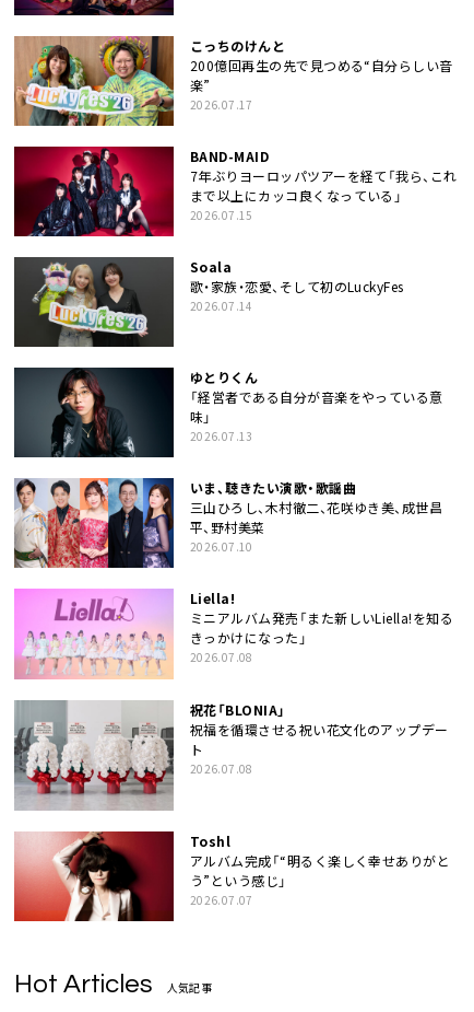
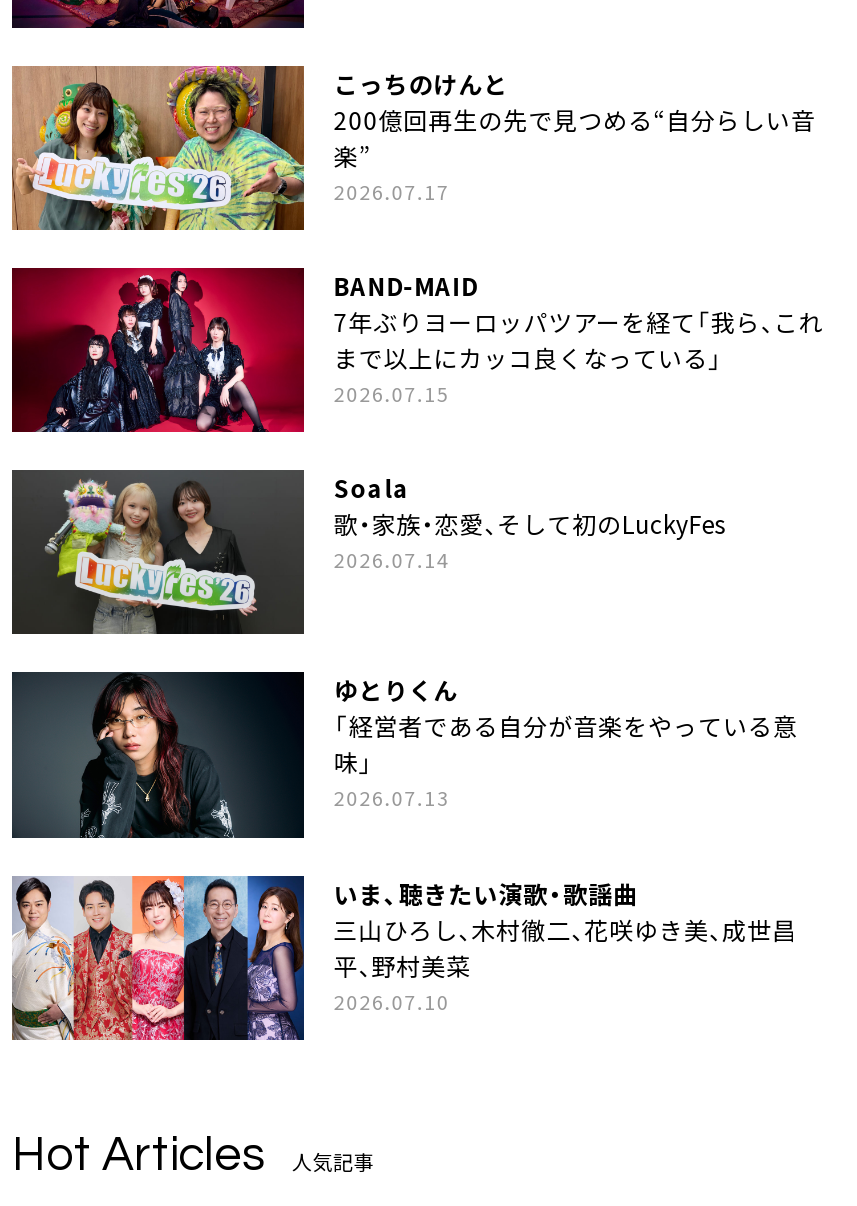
[13,588,454,776] [image] | Liella! | ミニアルバム発売「また新しいLiella!を知る | きっかけになった」 | 2026.07.08 | 祝花「BLONIA」 | 祝福を循環させる祝い花文化のアップデー | ト | 2026.07.08 -> none
[14,701,450,908] [image] | Toshl | アルバム完成「“明るく楽しく幸せありがと | う”という感じ」 | 2026.07.07 -> none
[13,830,174,922] [image] -> none

